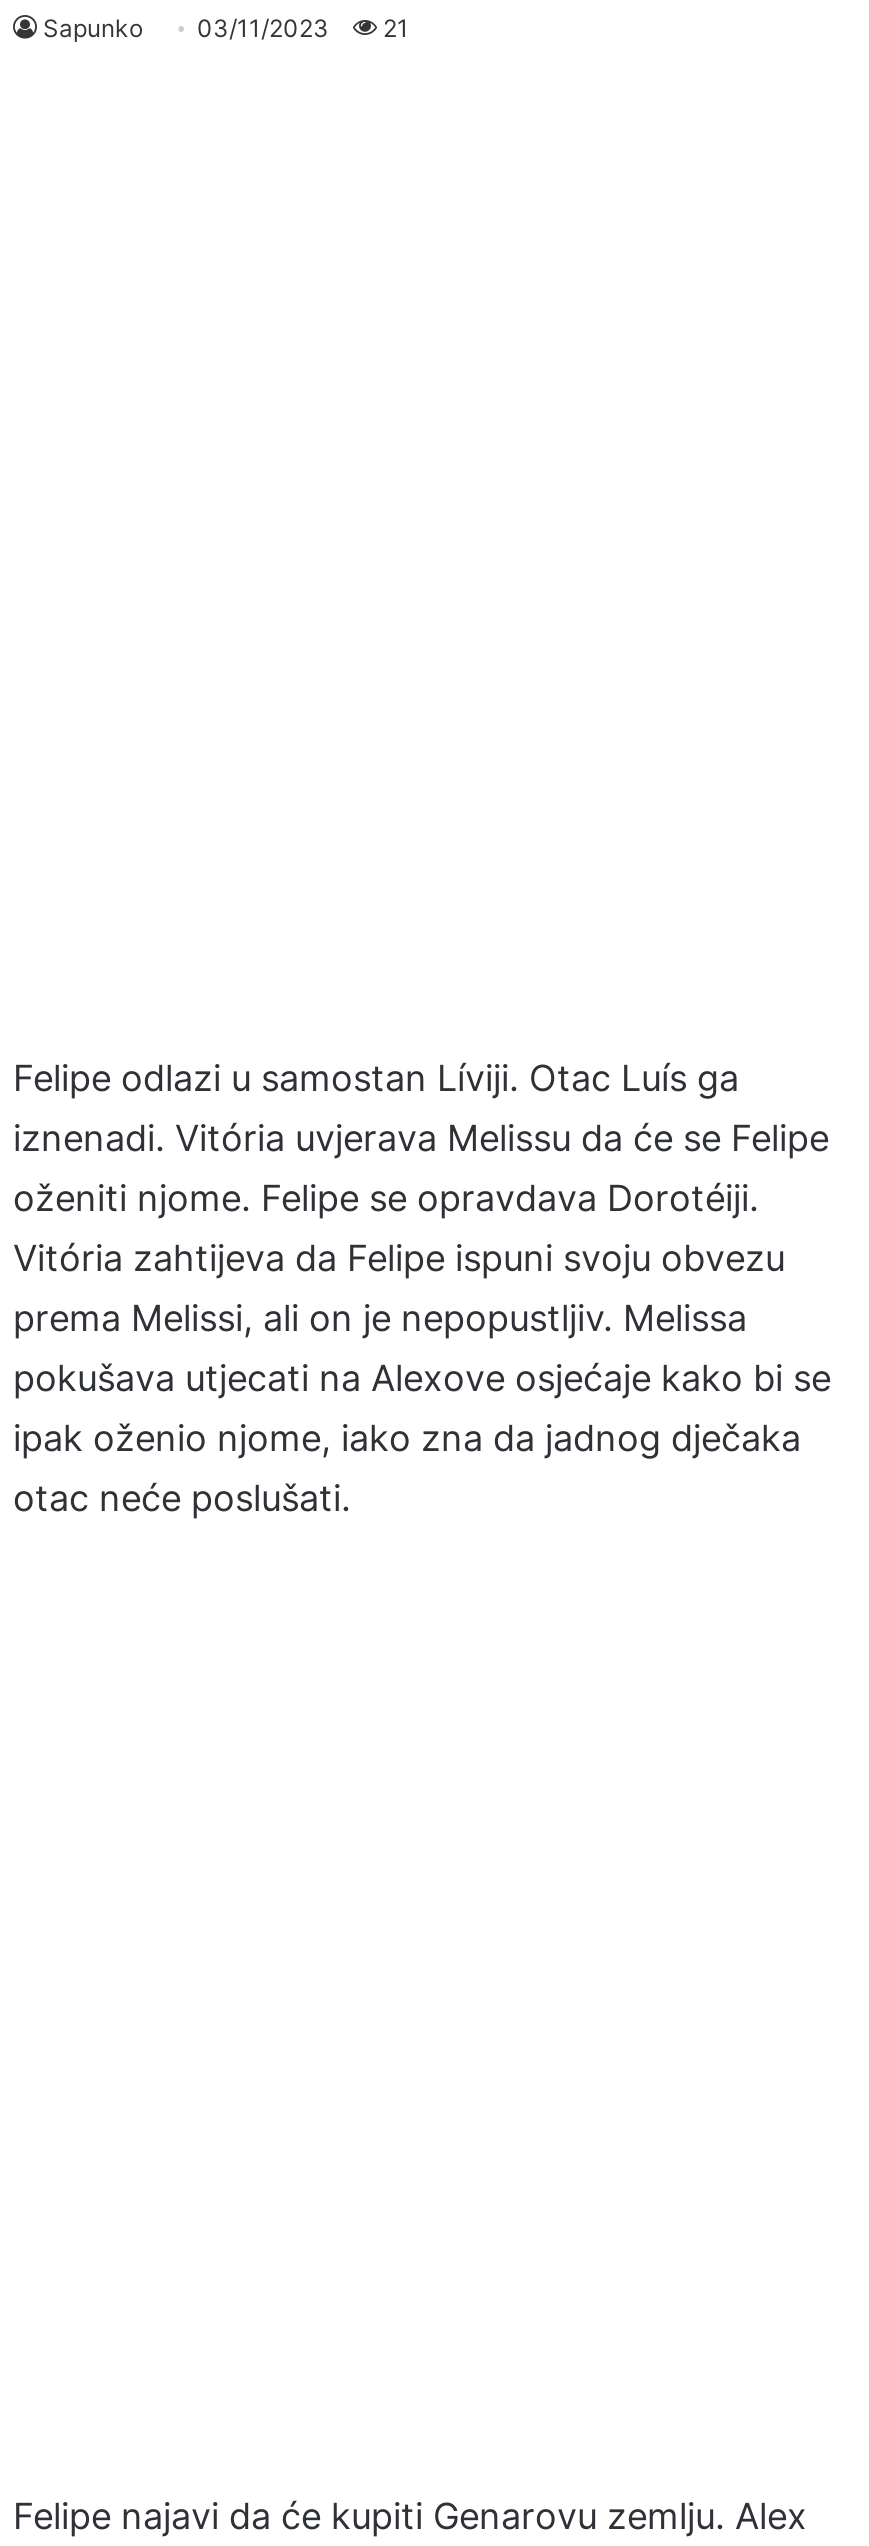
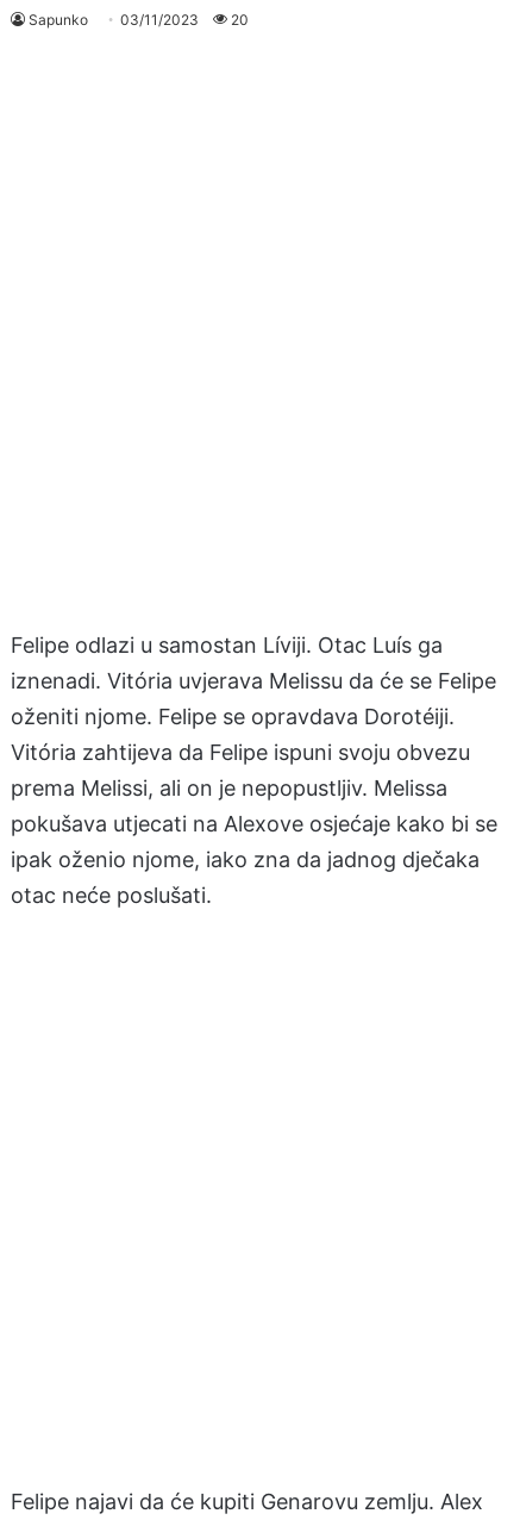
[43,13,409,43] Sapunko 03/11/2023 21 -> [29,11,249,29] Sapunko 03/11/2023 20

